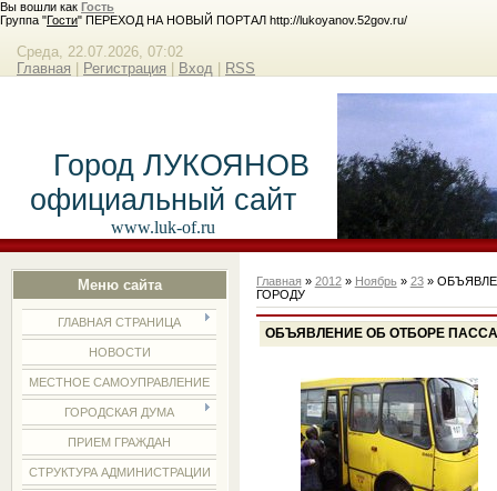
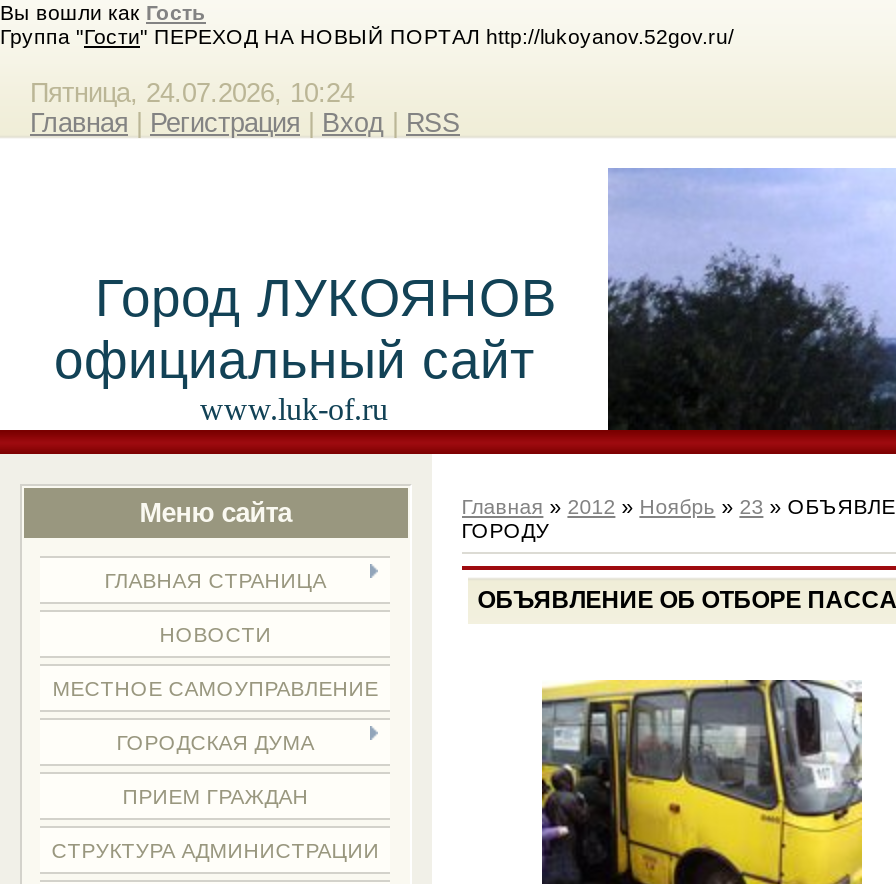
[17,43,183,60] Среда, 22.07.2026, 07:02 -> [30,78,354,108] Пятница, 24.07.2026, 10:24

